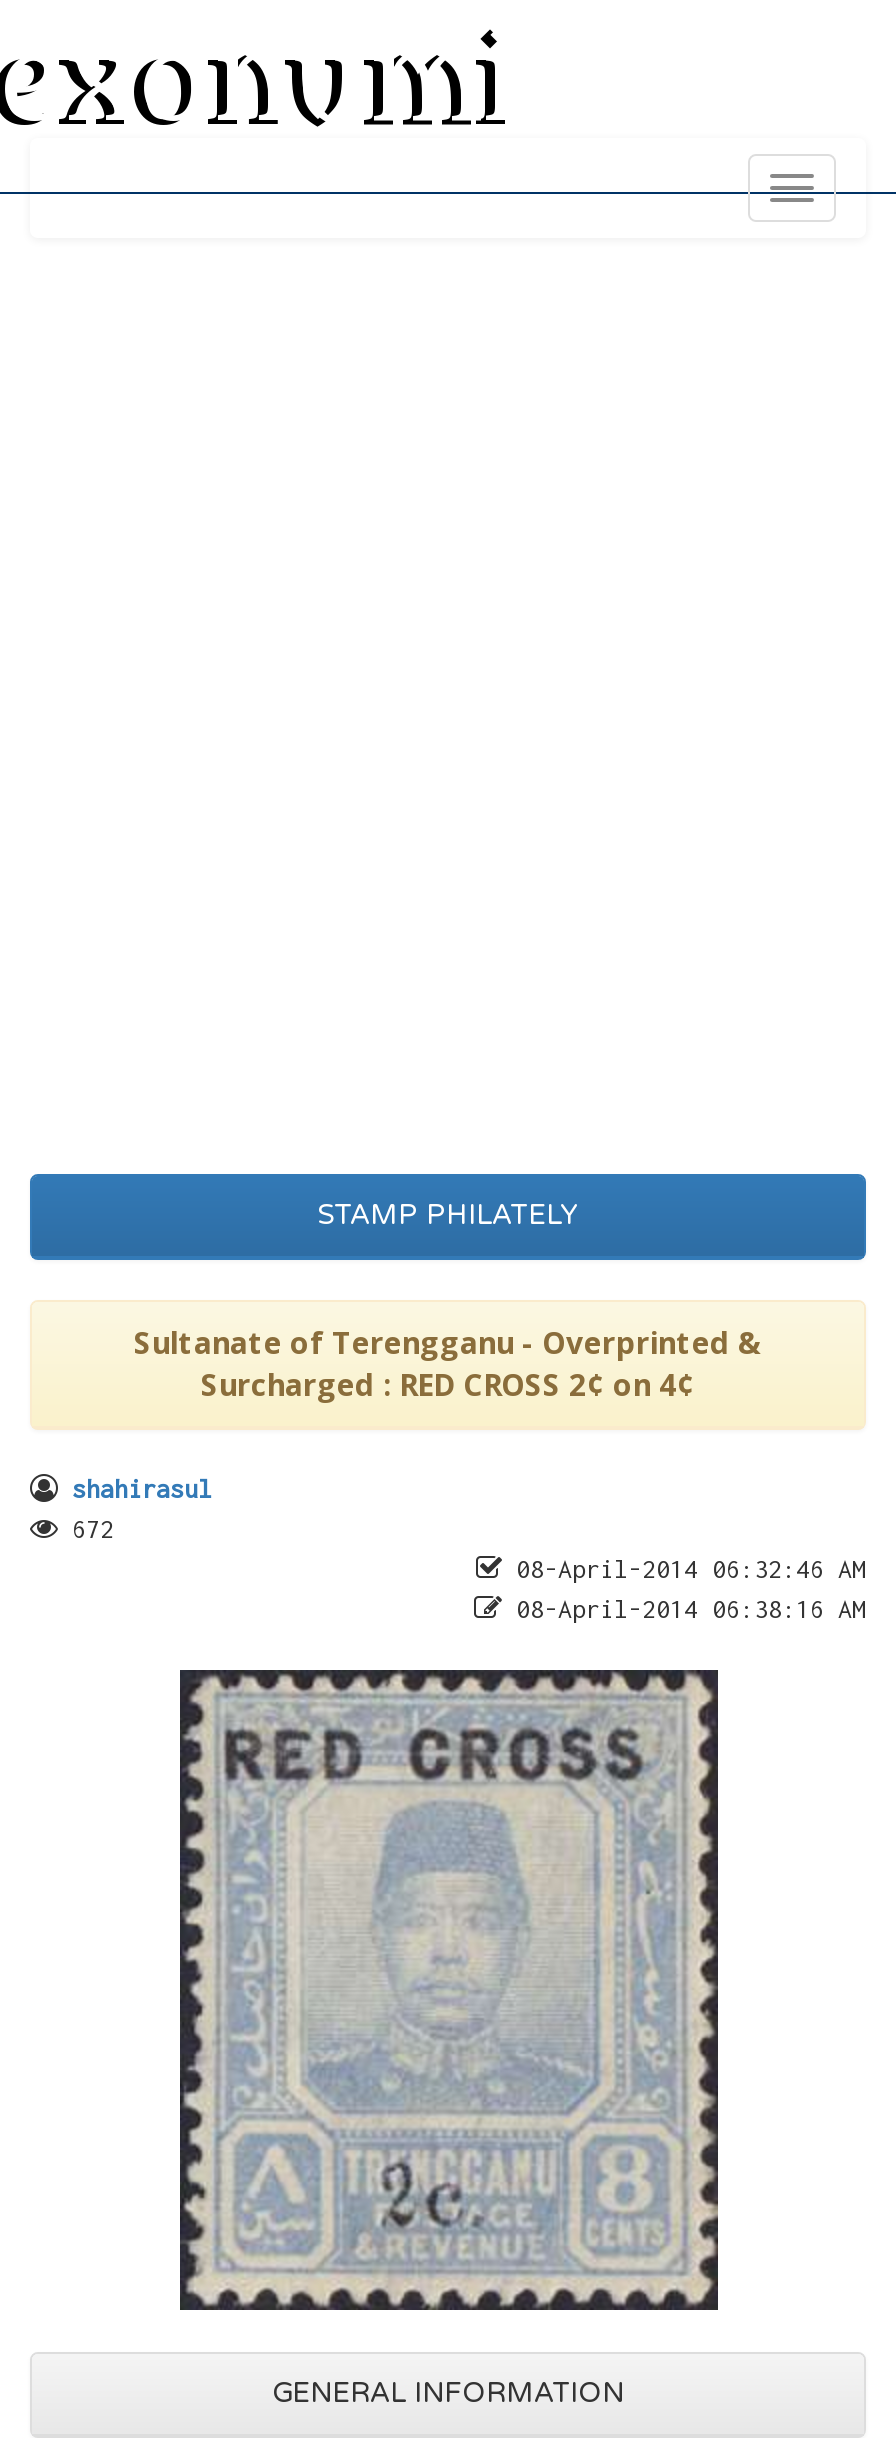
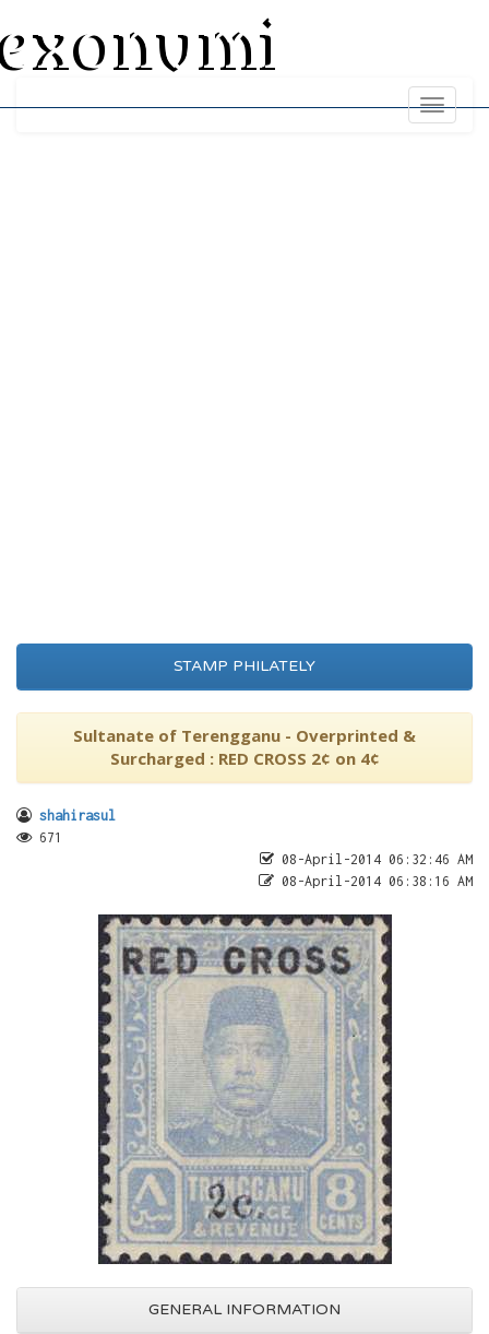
[58,1514,114,1544] 672 -> [32,829,62,846] 671

